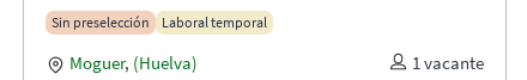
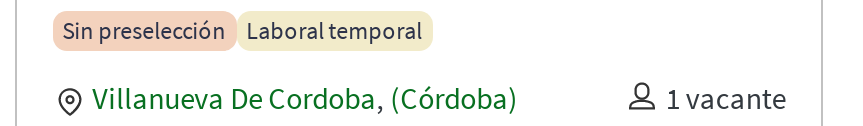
[69,52,197,75] Moguer, (Huelva) -> [92,79,518,117] Villanueva De Cordoba, (Córdoba)

